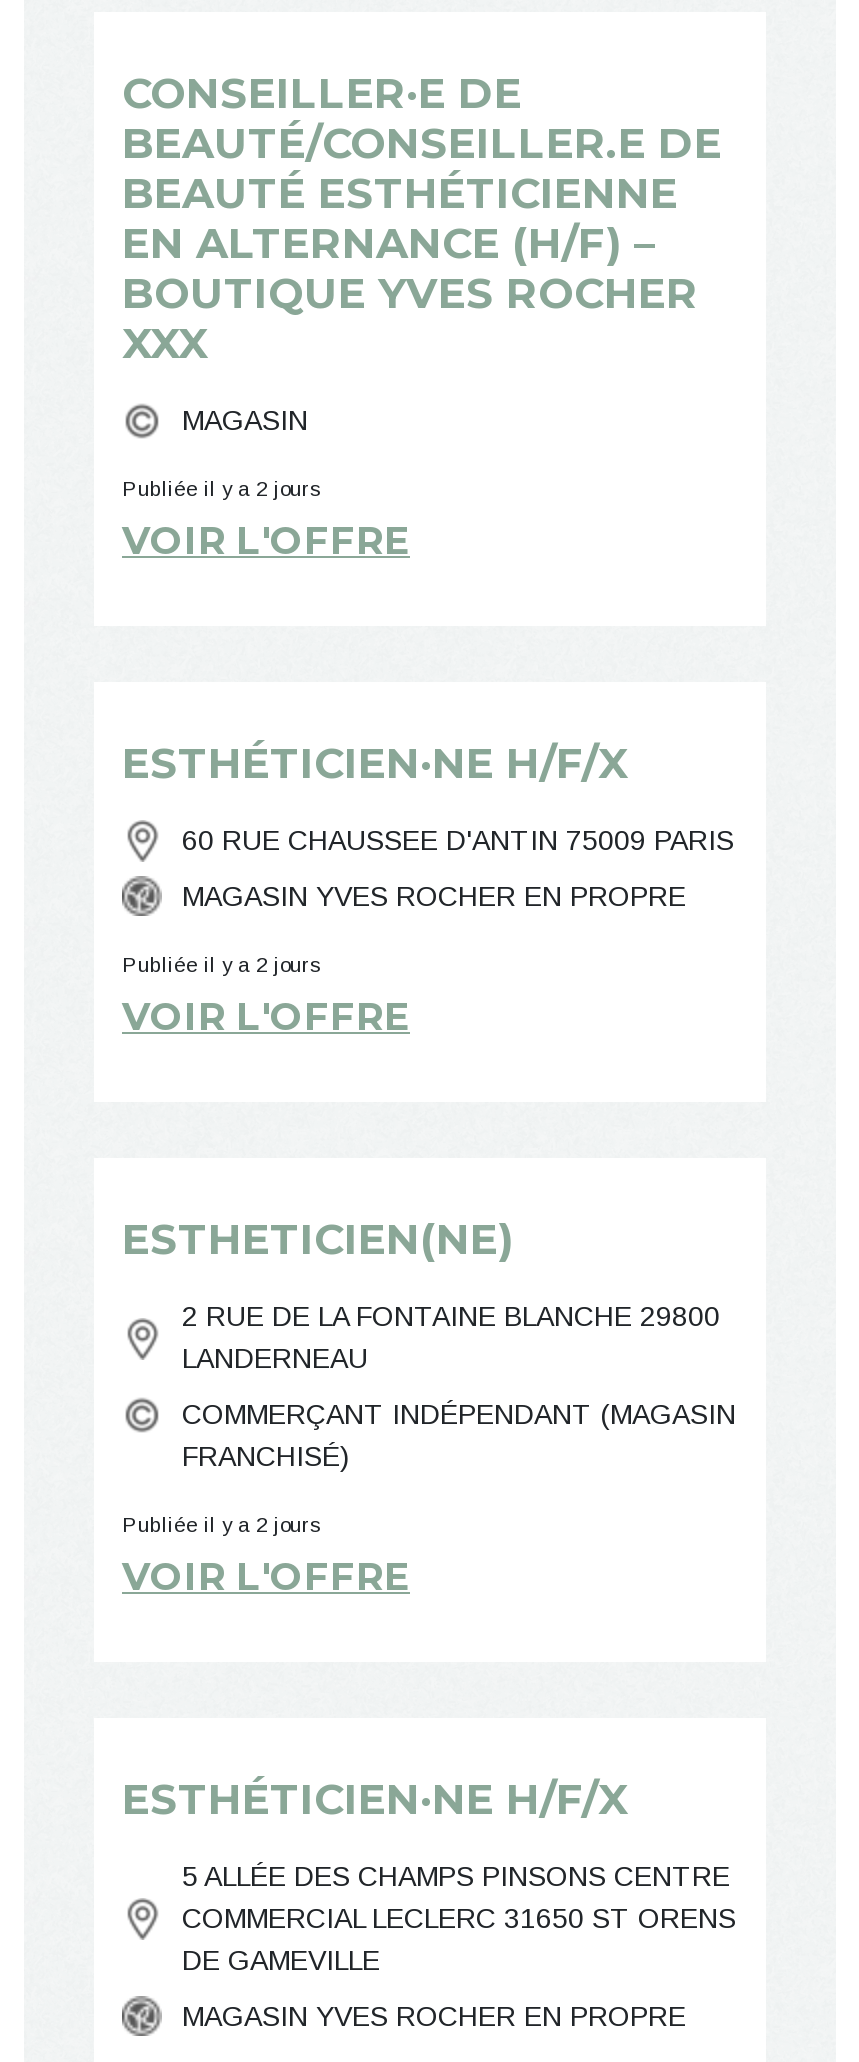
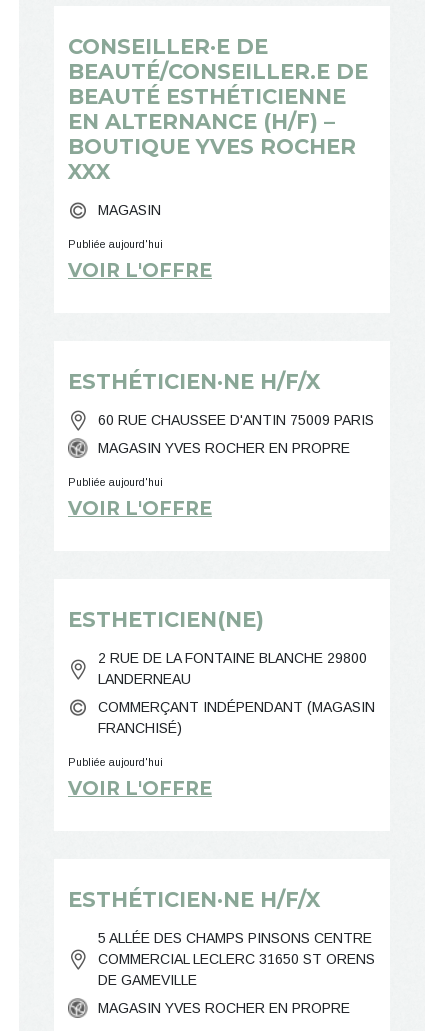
[122,476,318,500] Publiée il y a 2 jours -> [68,238,163,250] Publiée aujourd'hui
[122,952,318,976] Publiée il y a 2 jours -> [68,476,163,488] Publiée aujourd'hui
[122,1512,318,1536] Publiée il y a 2 jours -> [68,756,163,768] Publiée aujourd'hui

